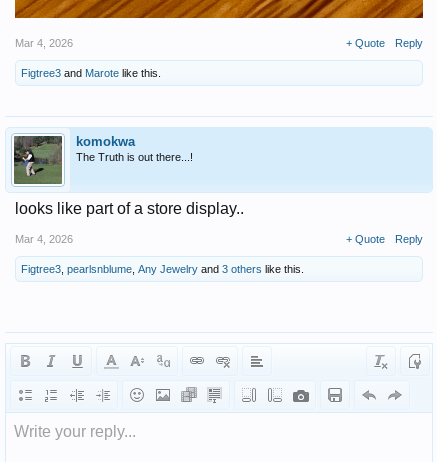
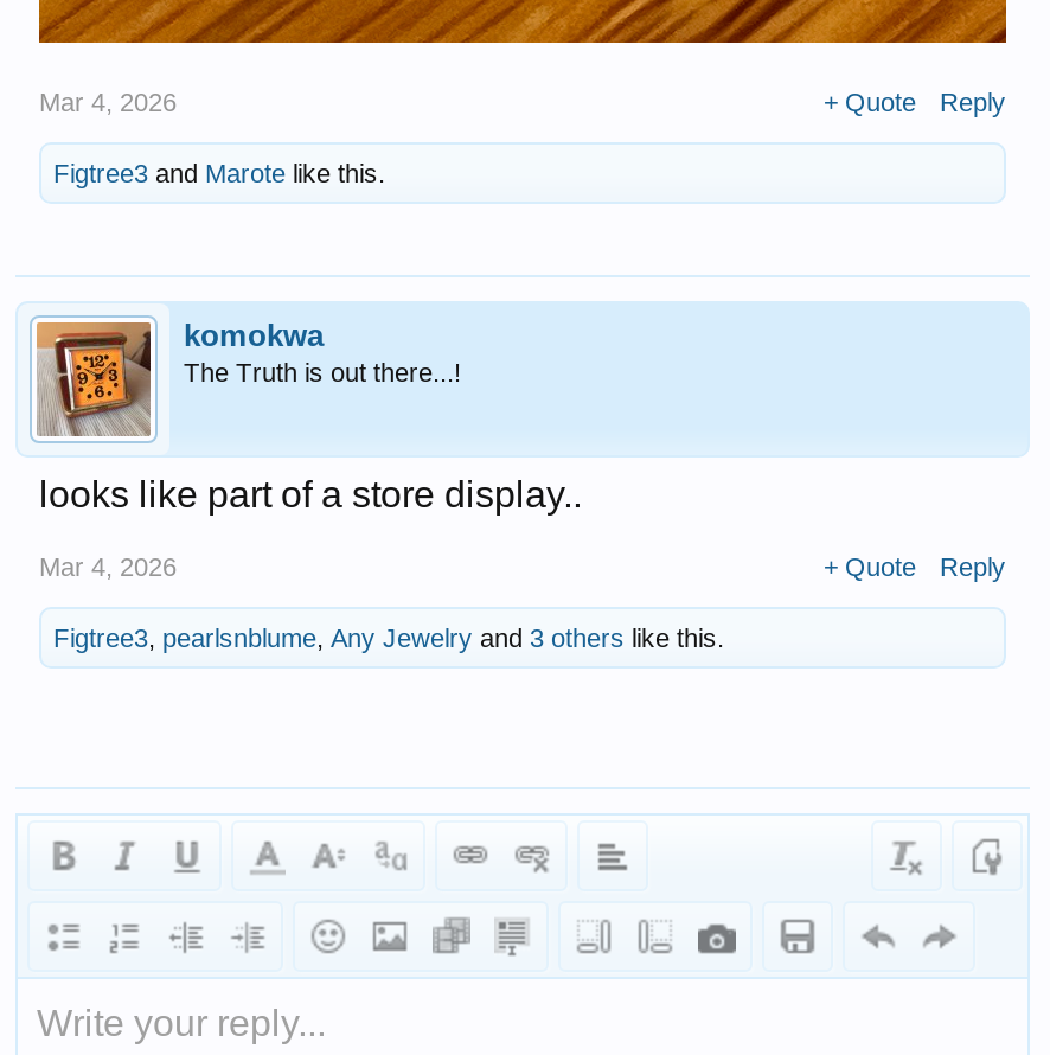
[13,135,62,184] [image] -> [37,320,151,436] [image]

